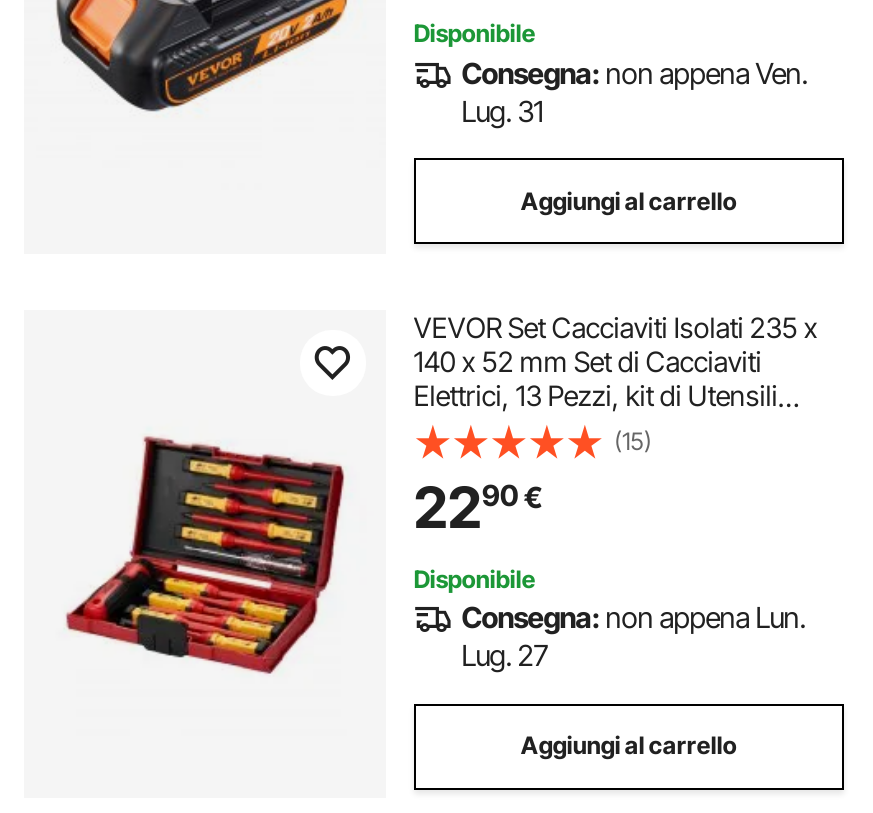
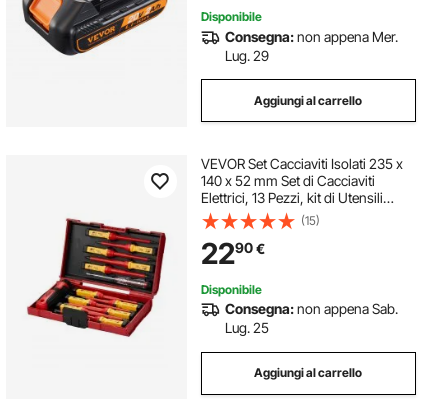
[461,55,807,89] Consegna: non appena Ven. -> [225,27,398,44] Consegna: non appena Mer.
[461,93,543,127] Lug. 31 -> [225,46,269,63] Lug. 29
[461,601,805,635] Consegna: non appena Lun. -> [225,300,398,317] Consegna: non appena Sab.
[461,639,547,673] Lug. 27 -> [225,319,269,336] Lug. 25

